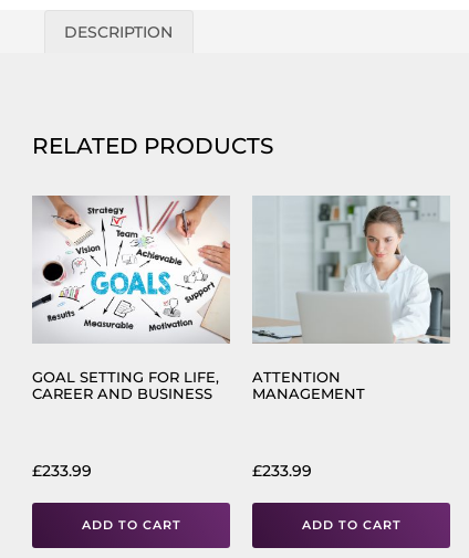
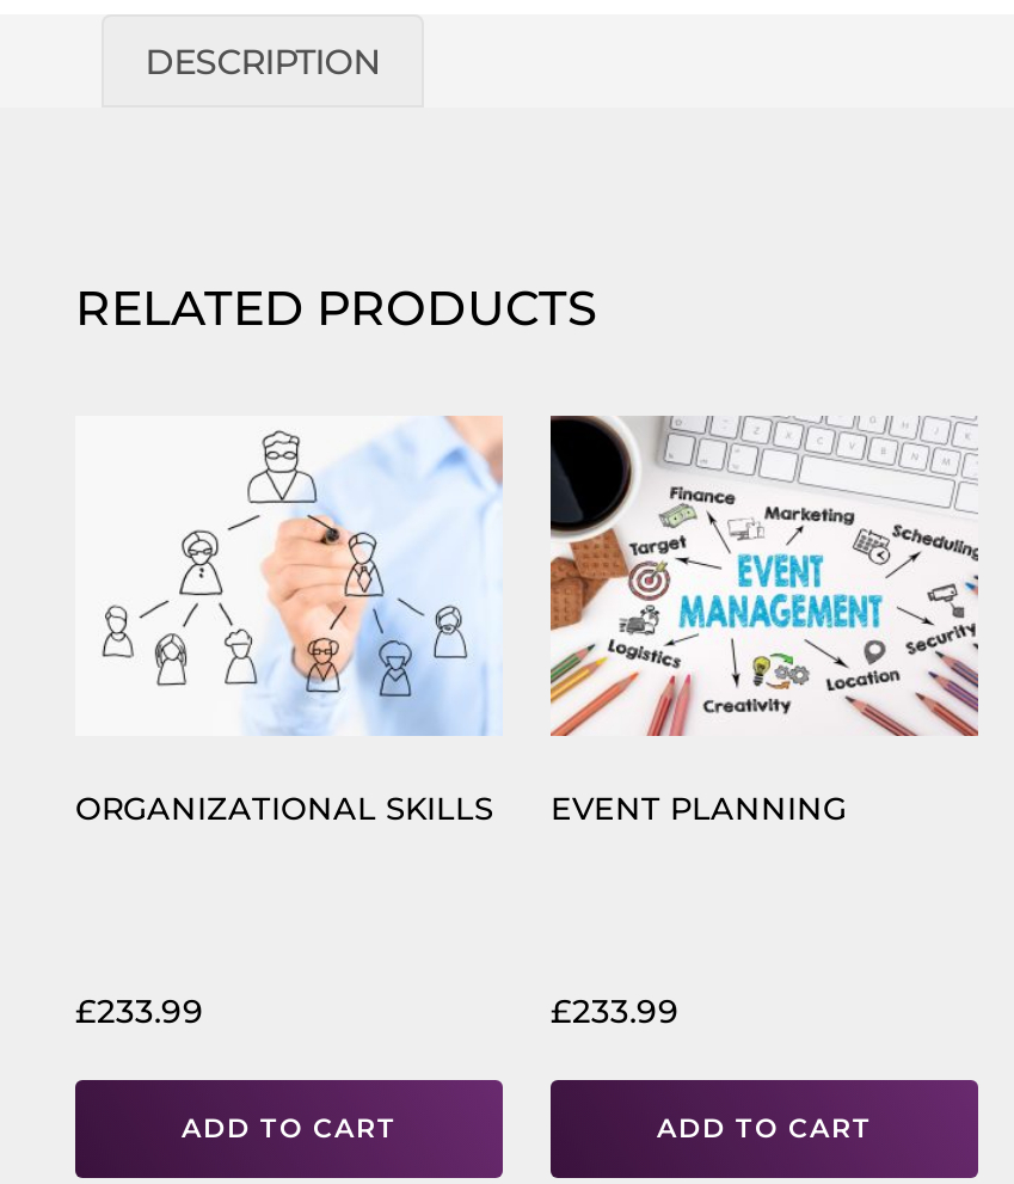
[31,194,231,402] [image] | GOAL SETTING FOR LIFE, | CAREER AND BUSINESS -> [75,416,503,827] [image] | ORGANIZATIONAL SKILLS
[251,194,451,402] [image] | ATTENTION | MANAGEMENT -> [548,413,978,827] [image] | EVENT PLANNING

